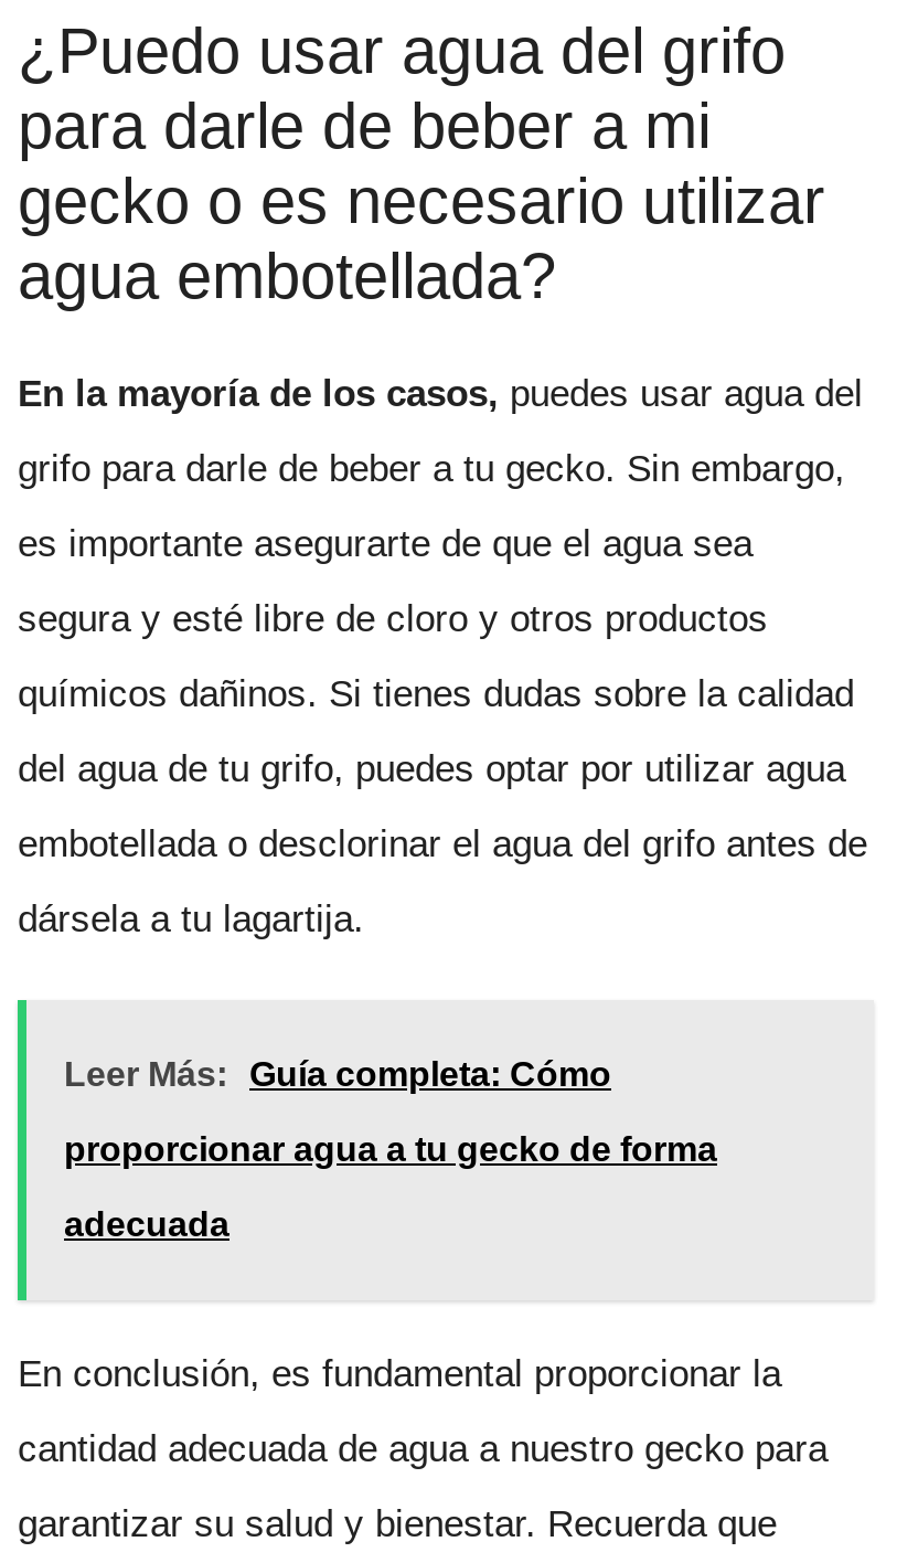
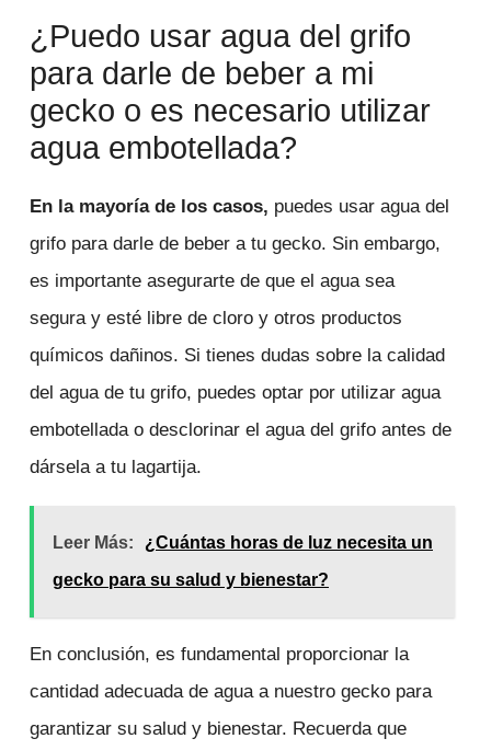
[64,1054,717,1242] Leer Más: Guía completa: Cómo | proporcionar agua a tu gecko de forma | adecuada -> [53,534,433,589] Leer Más: ¿Cuántas horas de luz necesita un | gecko para su salud y bienestar?

